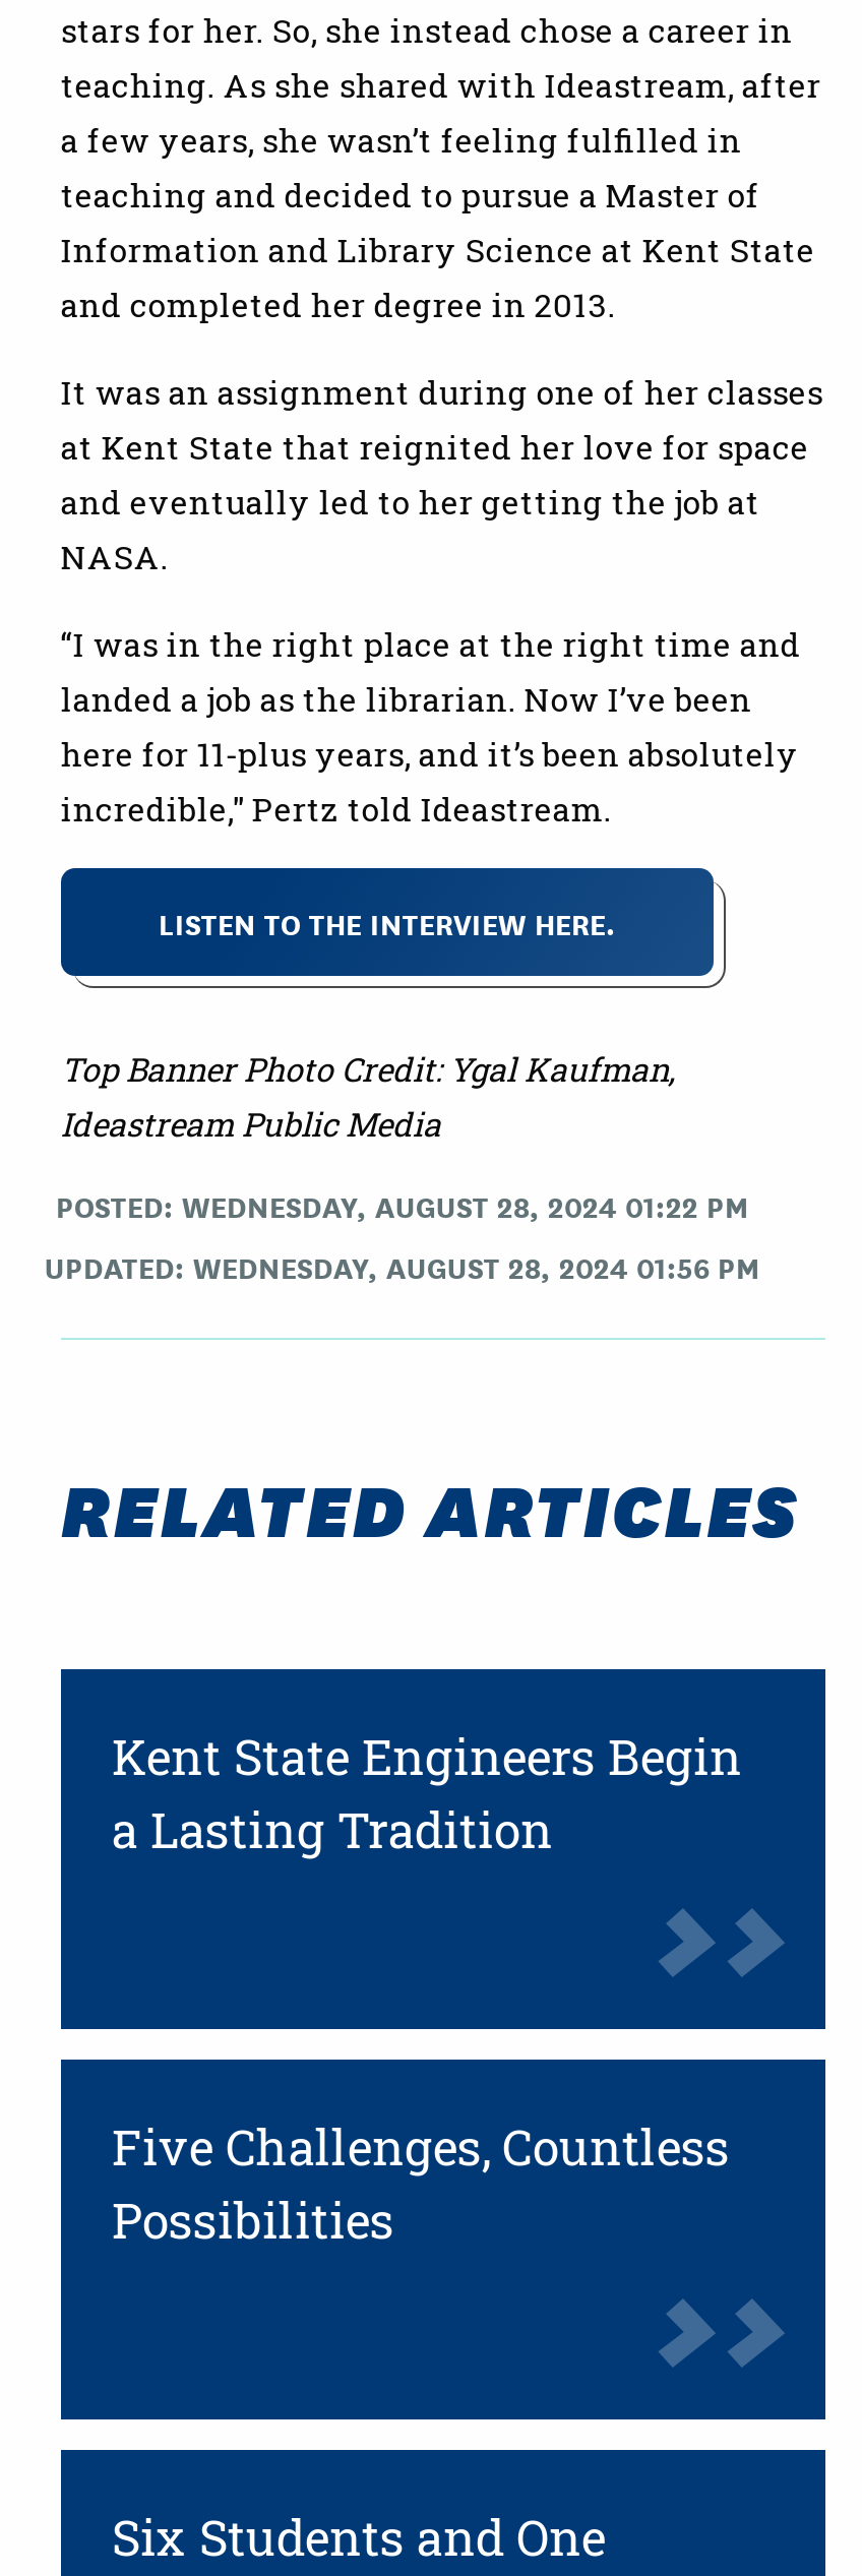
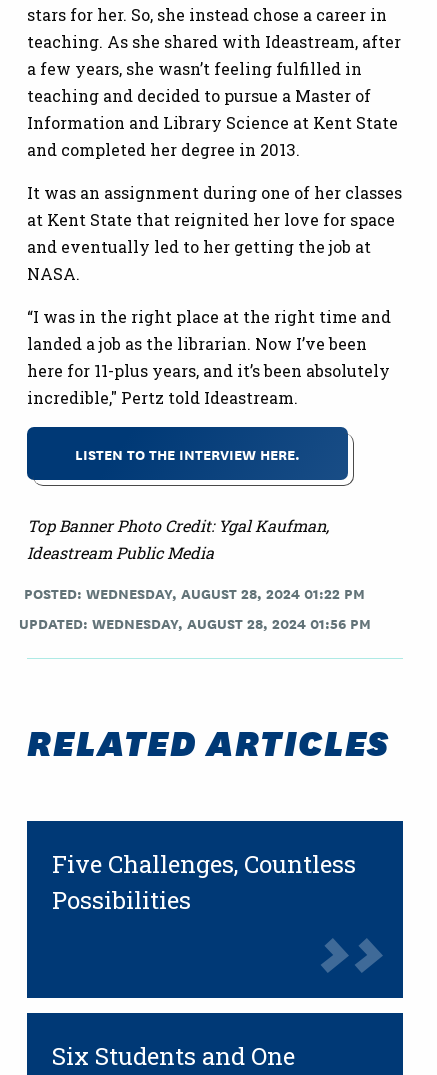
[112,1725,742,1863] Kent State Engineers Begin | a Lasting Tradition -> none

